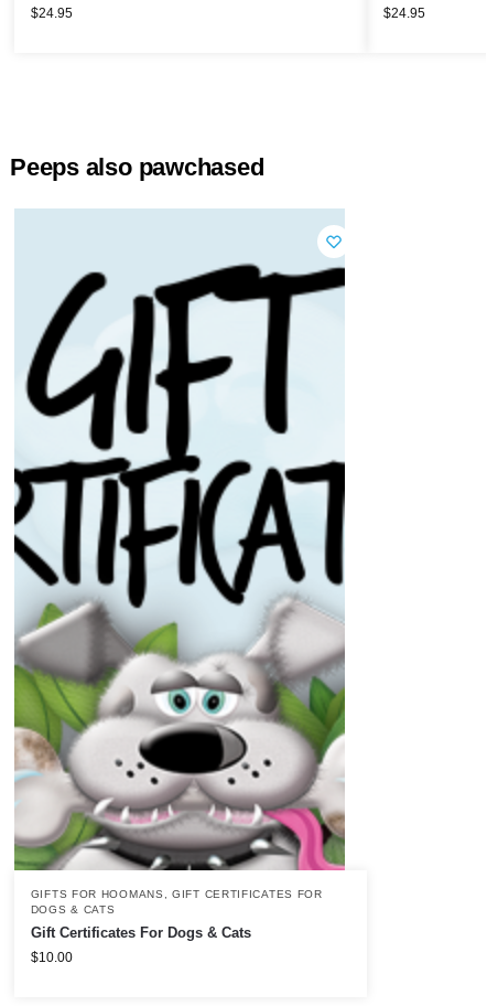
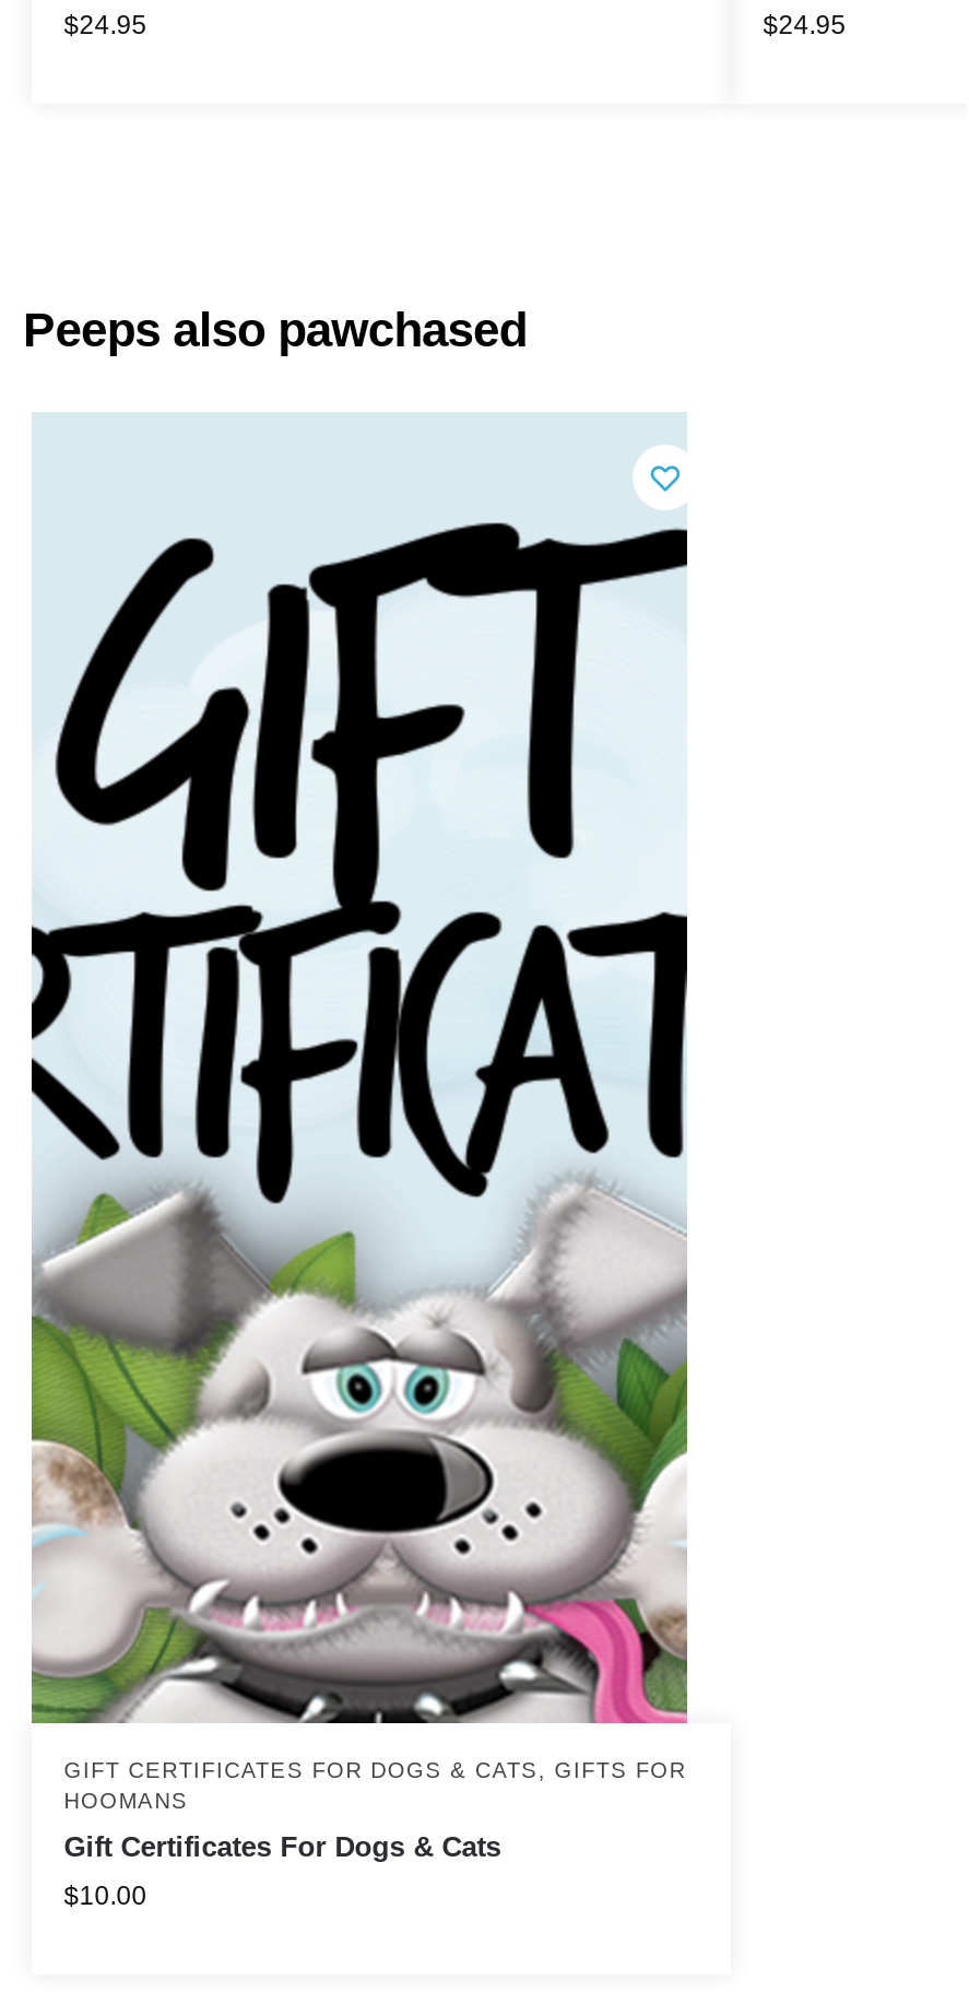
[31,888,323,916] GIFTS FOR HOOMANS, GIFT CERTIFICATES FOR | DOGS & CATS -> [64,1758,686,1813] GIFT CERTIFICATES FOR DOGS & CATS, GIFTS FOR | HOOMANS

